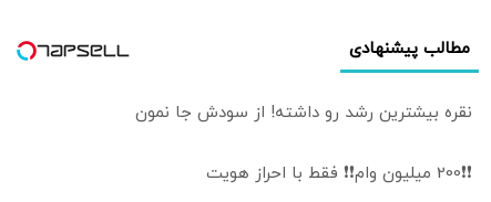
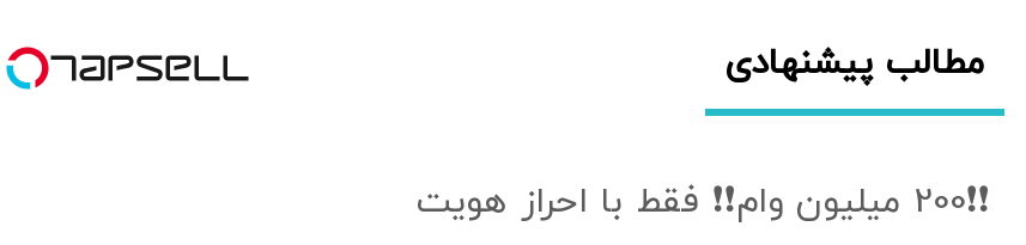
[135,101,472,124] نقره بیشترین رشد رو داشته! از سودش جا نمون -> none

